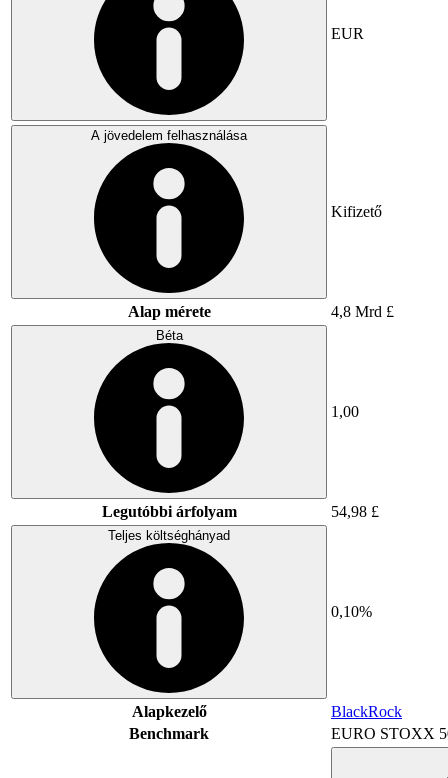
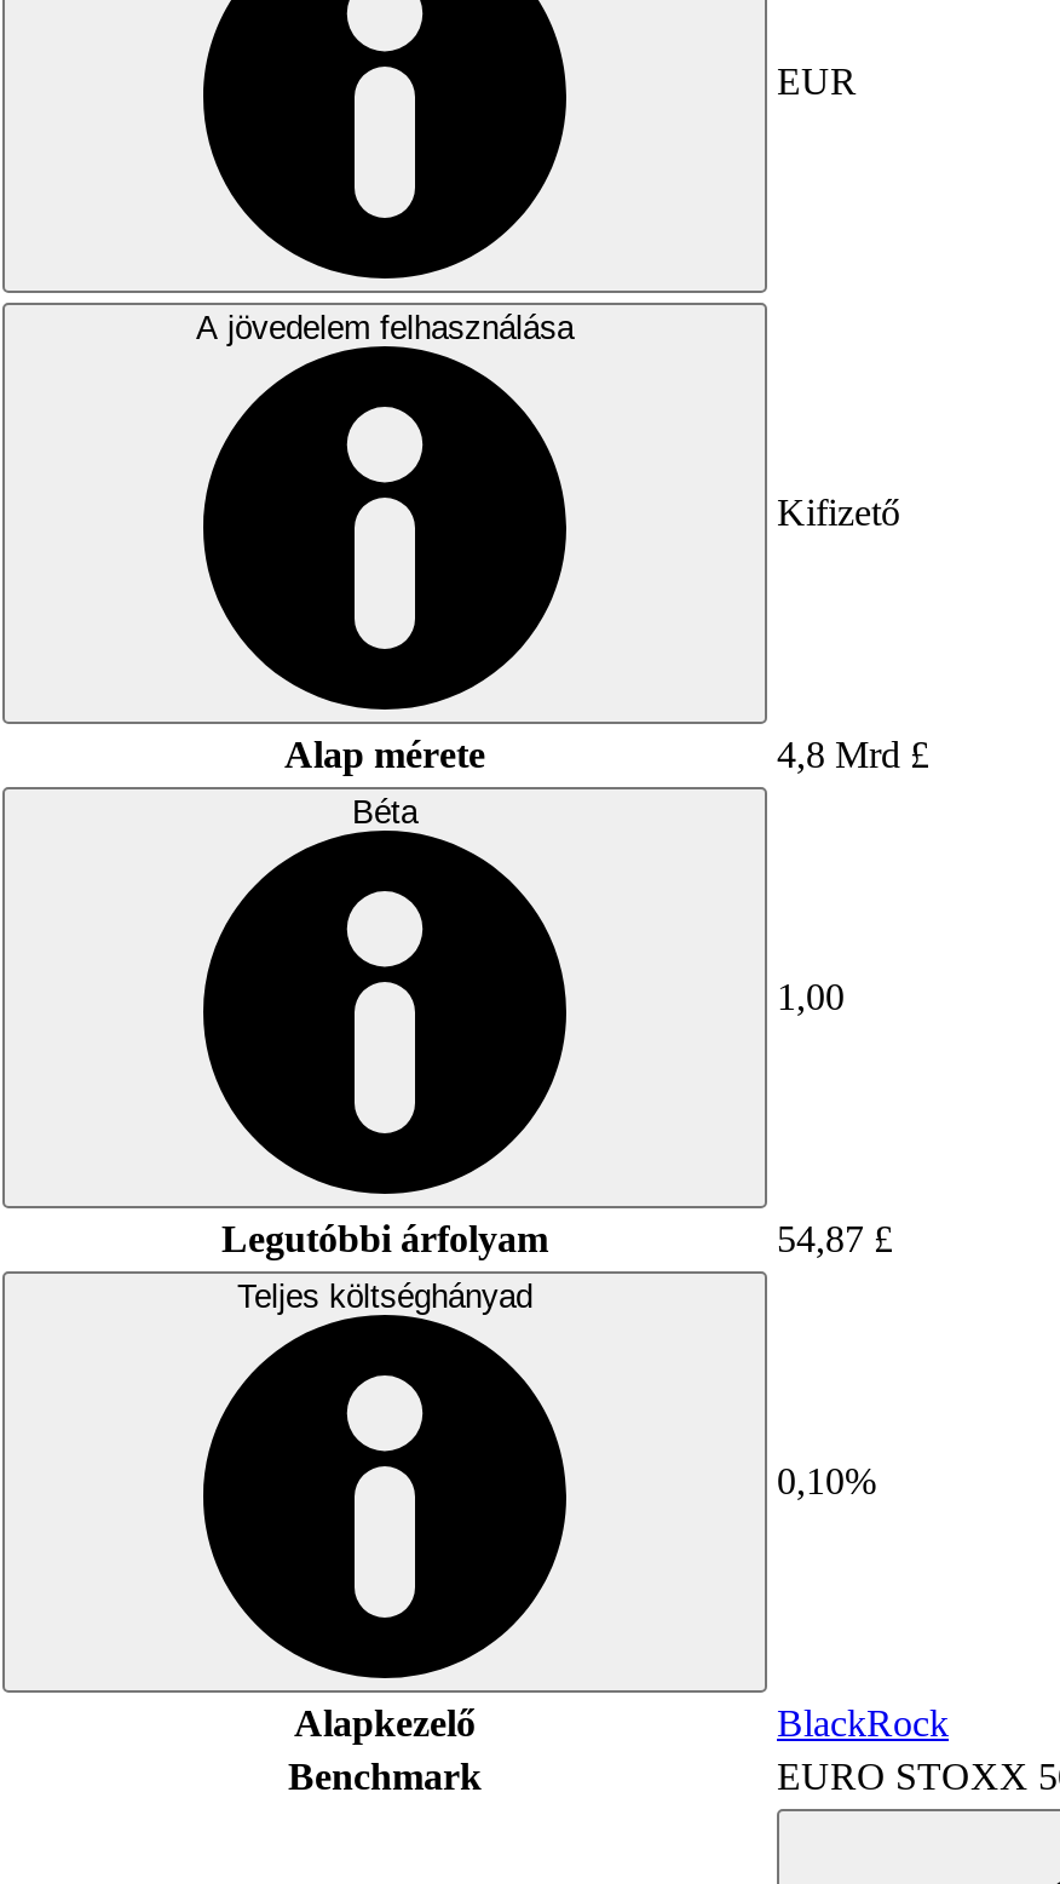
[331,503,379,520] 54,98 £ -> [777,1217,893,1258] 54,87 £

